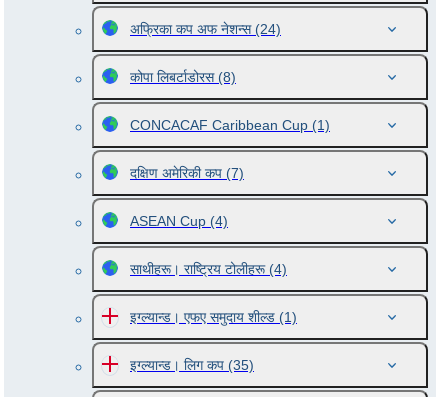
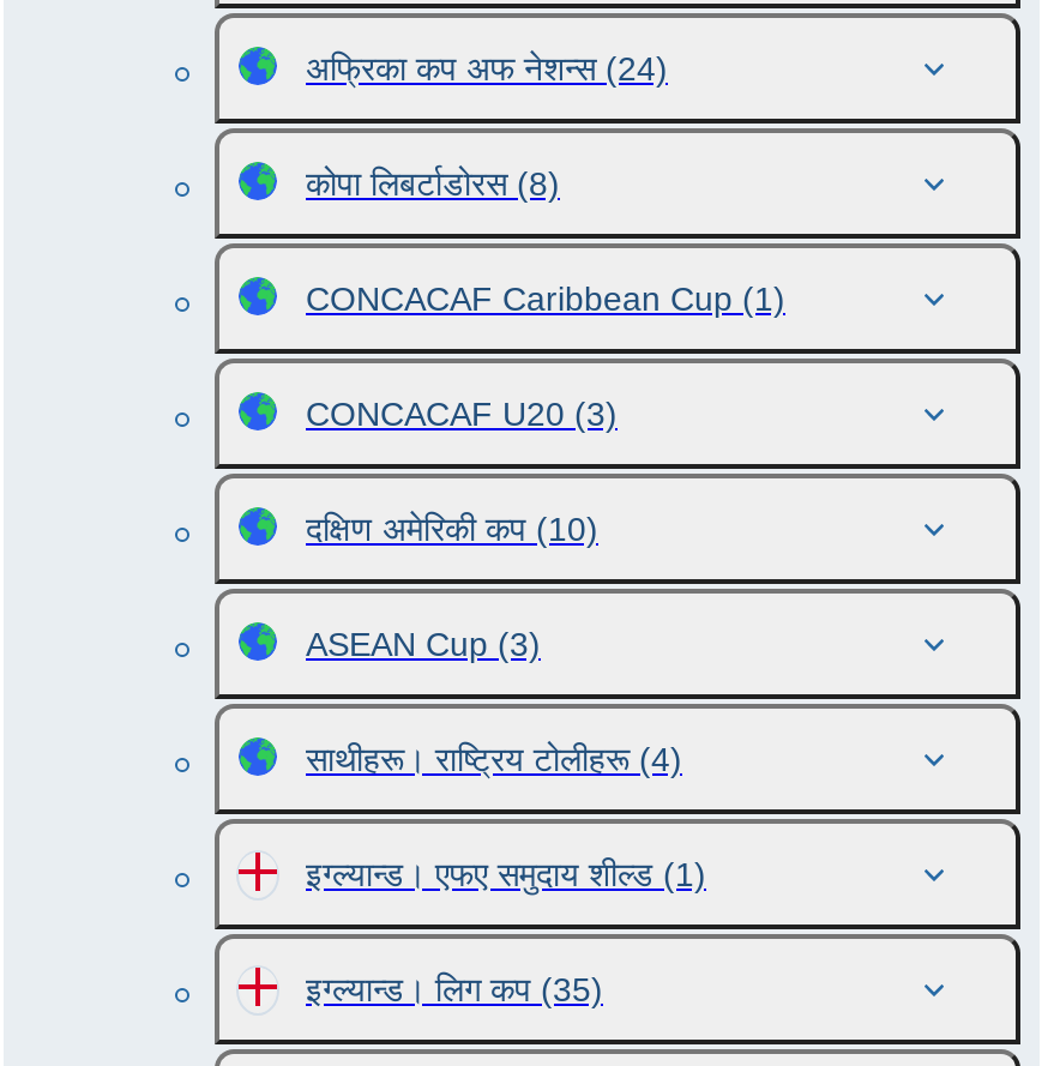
[130,165,244,229] दक्षिण अमेरिकी कप (7) | ASEAN Cup (4) -> [306,395,618,663] CONCACAF U20 (3) | दक्षिण अमेरिकी कप (10) | ASEAN Cup (3)

